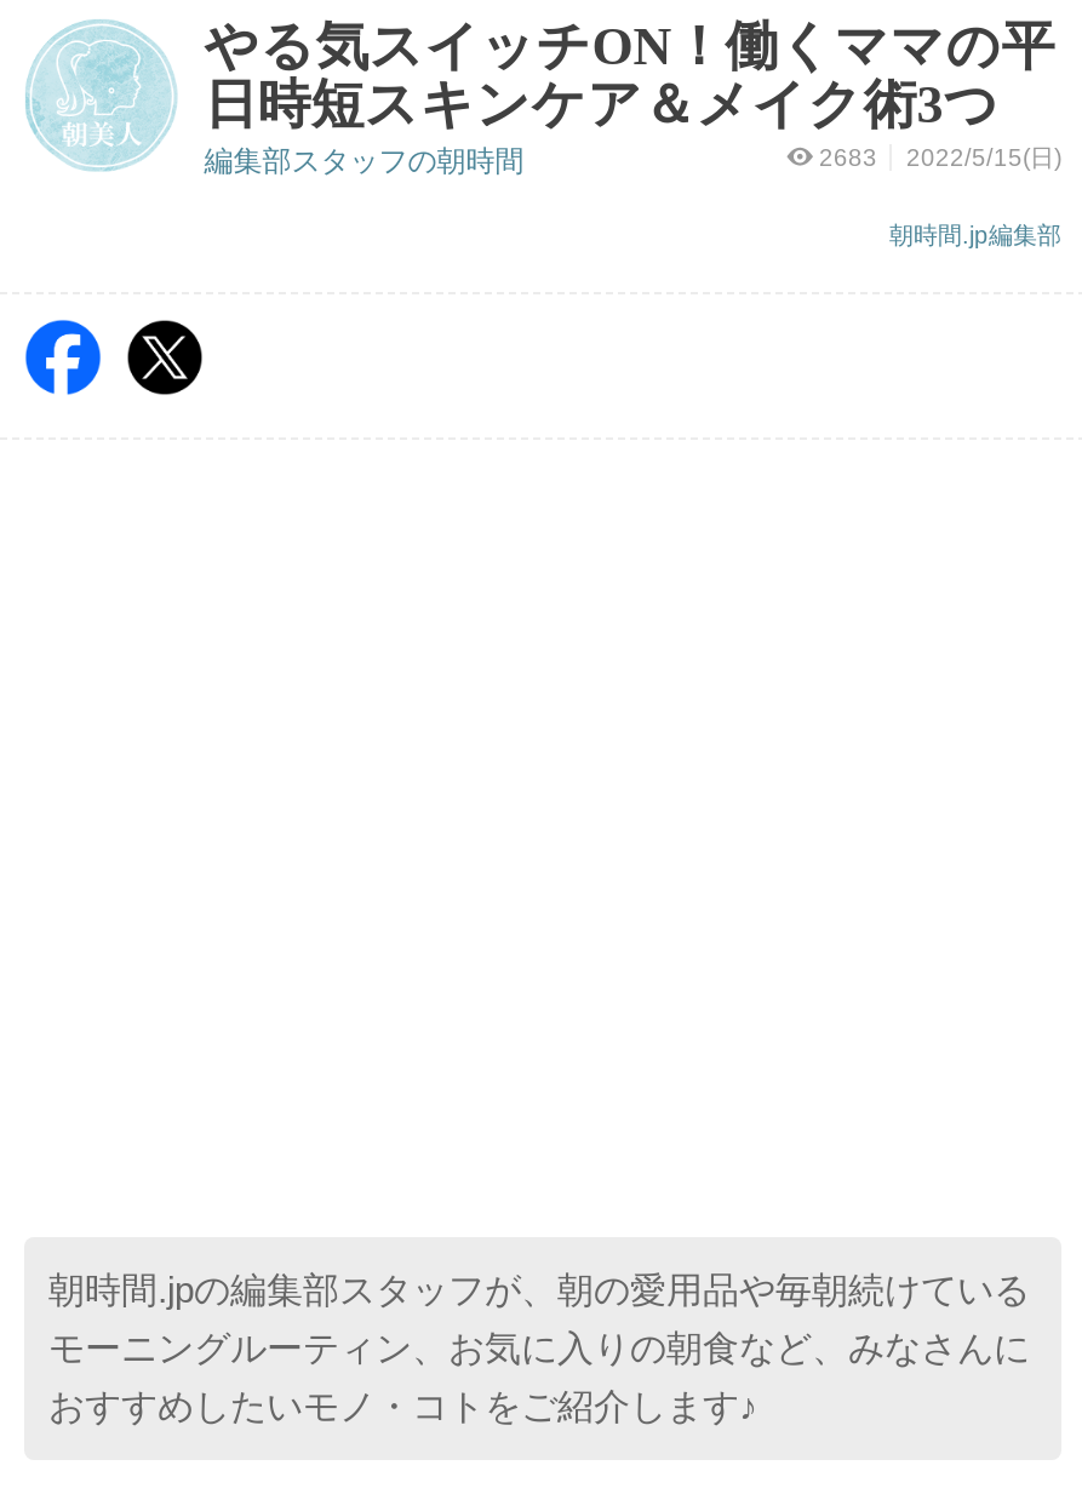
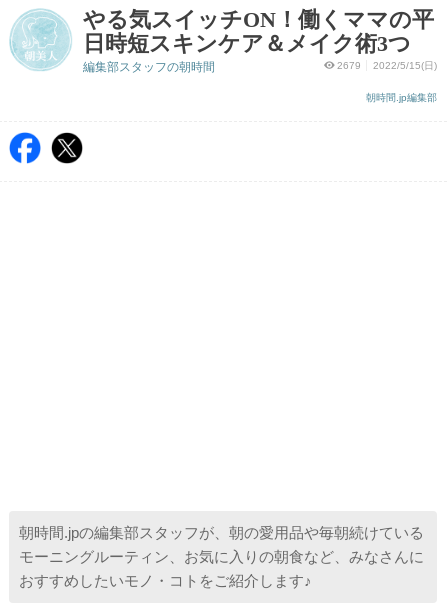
[819,144,1061,171] 2683 2022/5/15(日) -> [337,60,437,71] 2679 2022/5/15(日)

